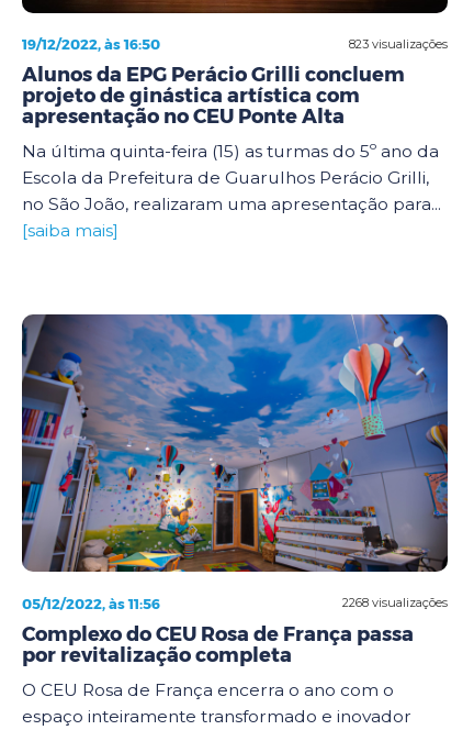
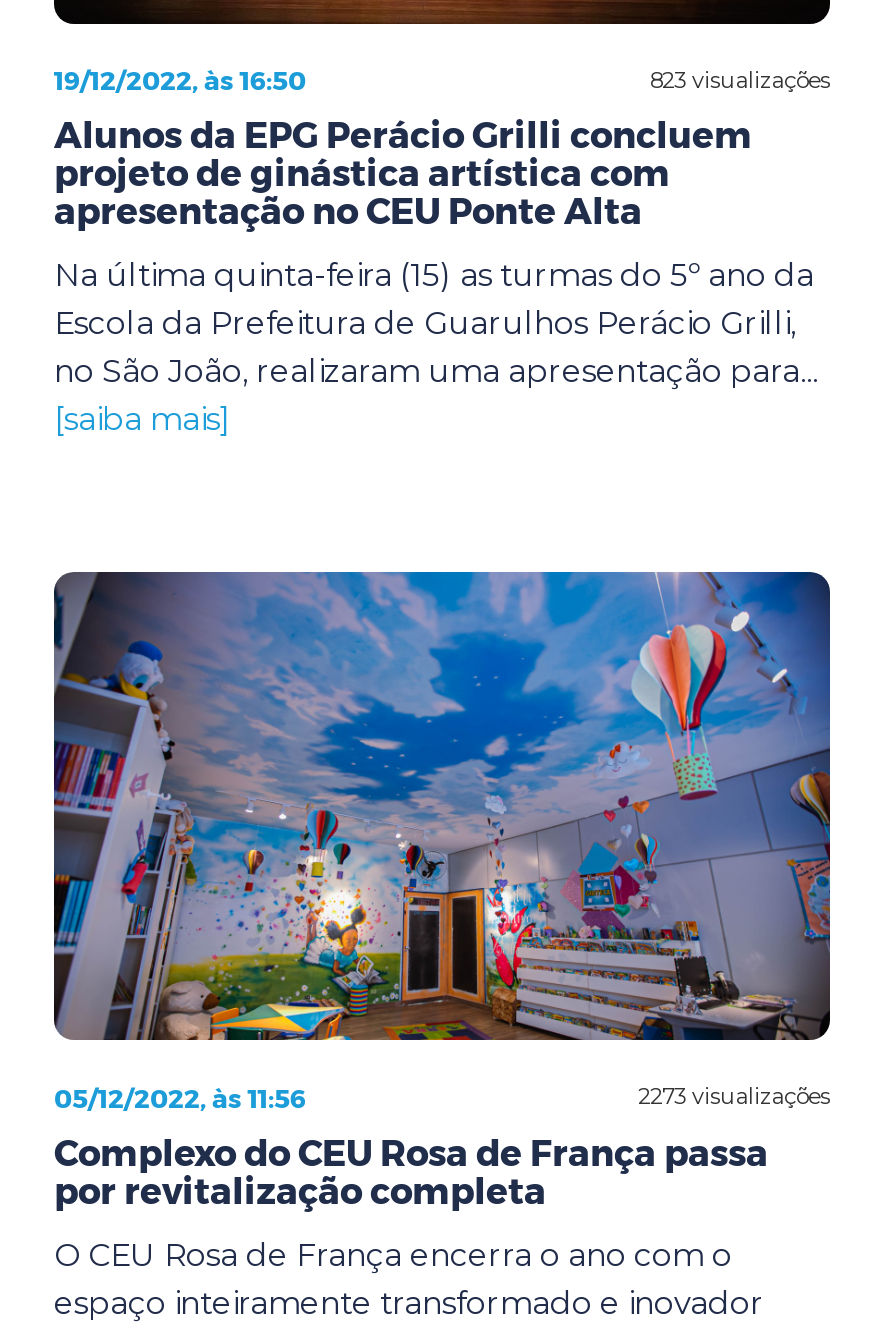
[342,595,448,610] 2268 visualizações -> [638,1082,830,1110] 2273 visualizações

